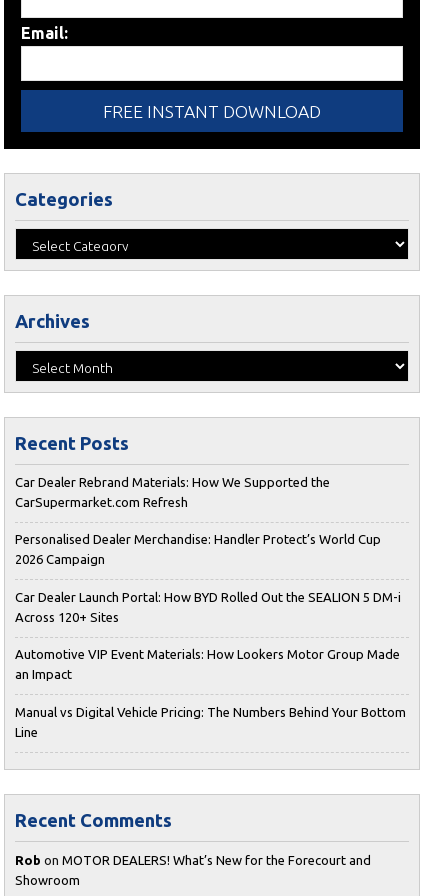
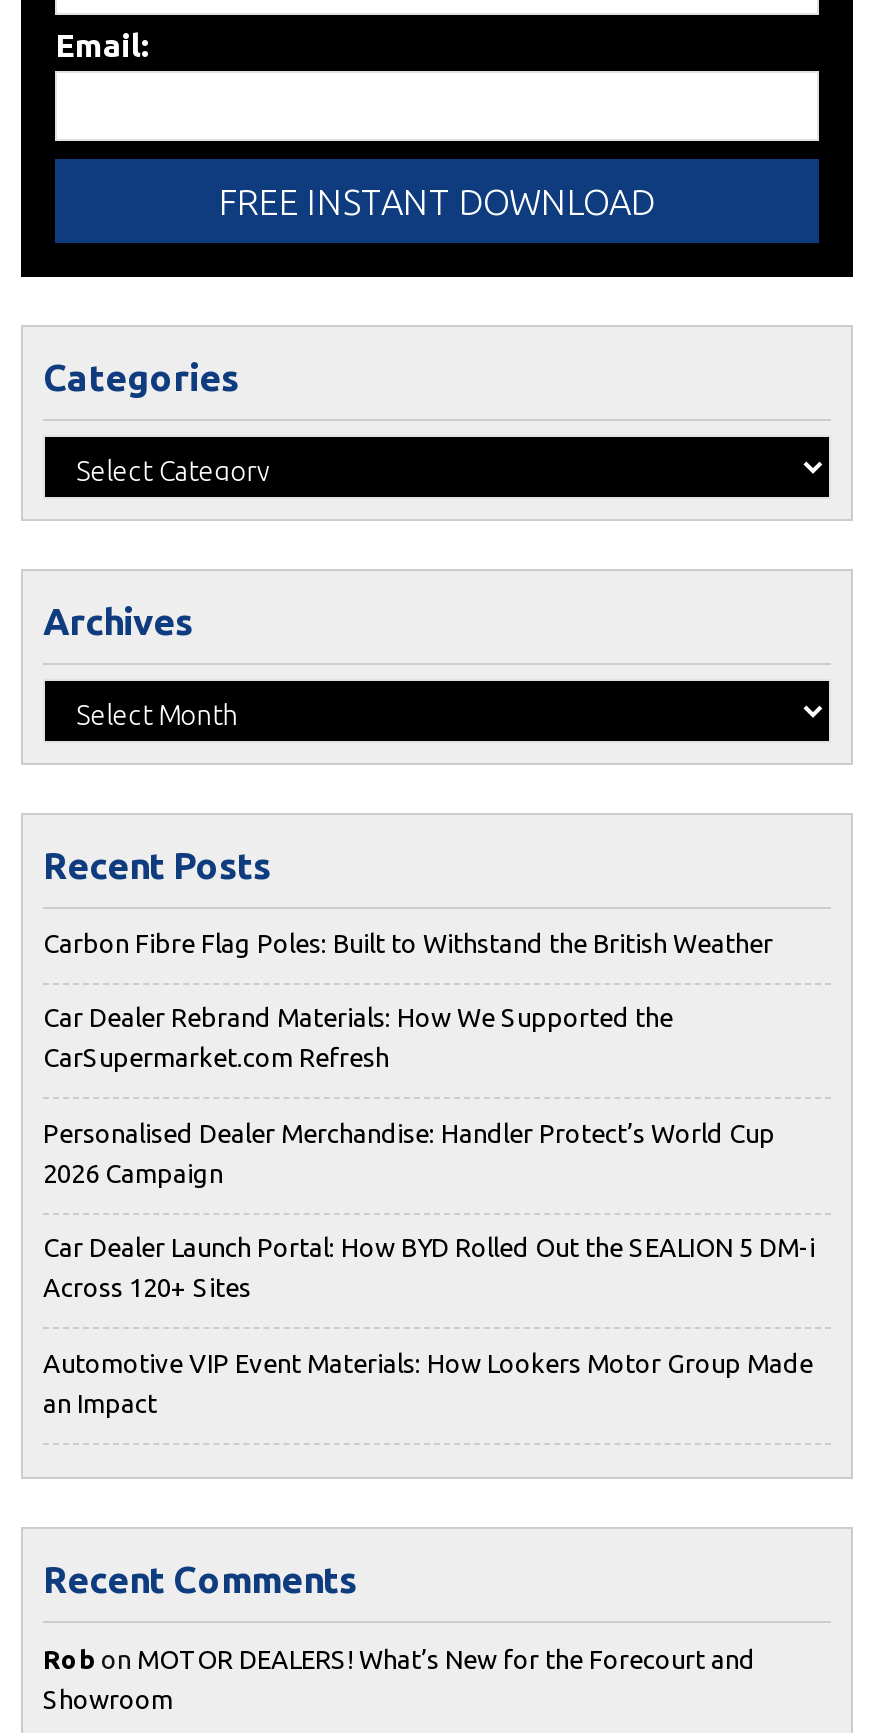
none -> [43,929,773,957] Carbon Fibre Flag Poles: Built to Withstand the British Weather
moved [15,475,401,681] -> [43,1004,815,1417]: Car Dealer Rebrand Materials: How We Supported the | CarSupermarket.com Refresh | Personalised Dealer Merchandise: Handler Protect’s World Cup | 2026 Campaign | Car Dealer Launch Portal: How BYD Rolled Out the SEALION 5 DM-i | Across 120+ Sites | Automotive VIP Event Materials: How Lookers Motor Group Made | an Impact
[15,705,406,739] Manual vs Digital Vehicle Pricing: The Numbers Behind Your Bottom | Line -> none

